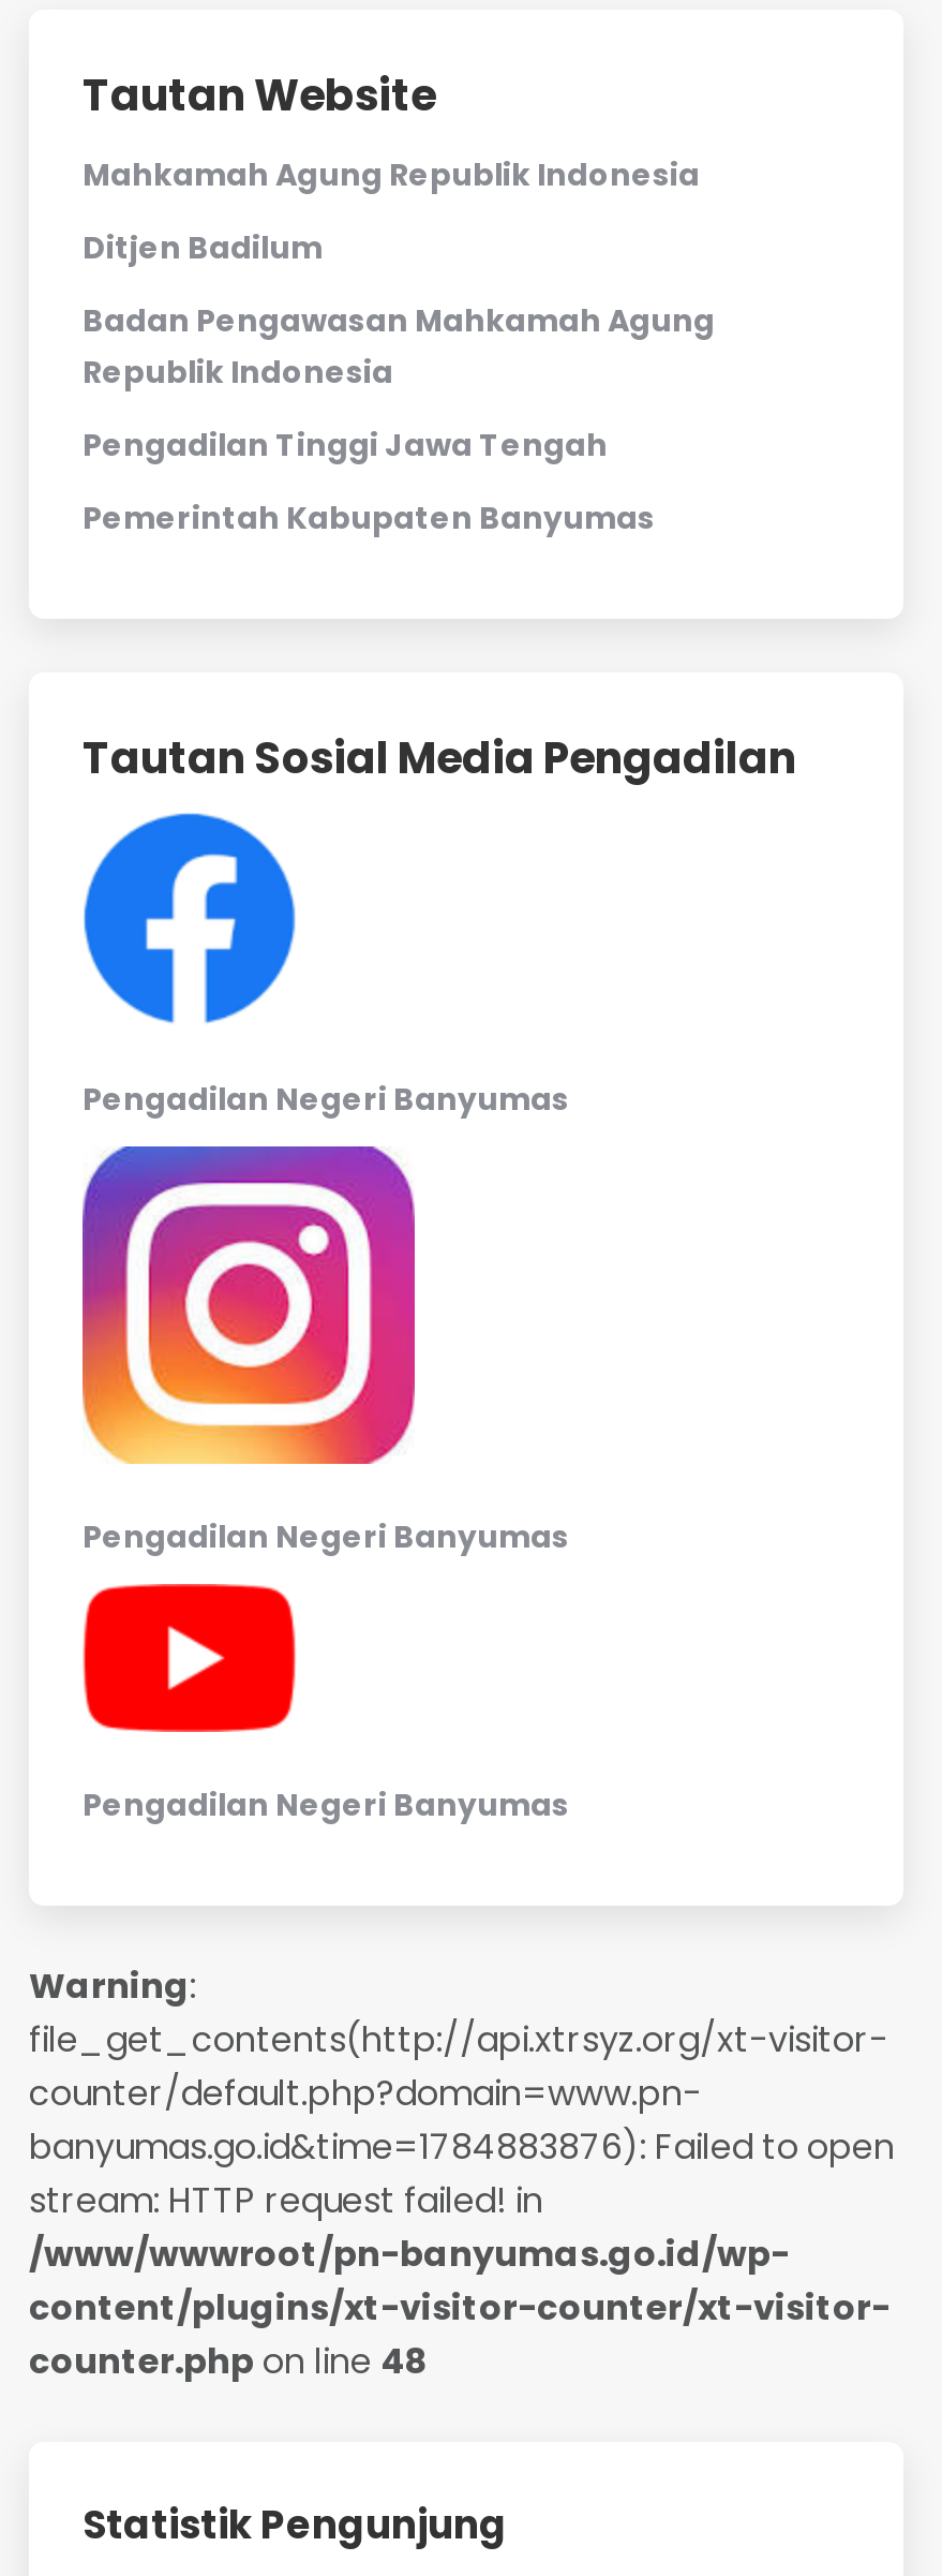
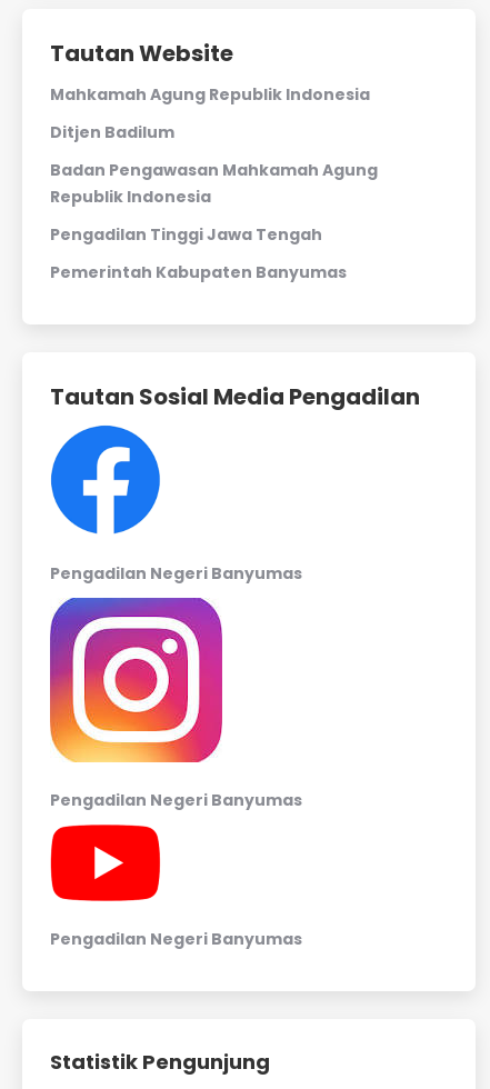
[29,1962,895,2387] Warning: | file_get_contents(http://api.xtrsyz.org/xt-visitor- | counter/default.php?domain=www.pn- | banyumas.go.id&time=1784883876): Failed to open | stream: HTTP request failed! in | /www/wwwroot/pn-banyumas.go.id/wp- | content/plugins/xt-visitor-counter/xt-visitor- | counter.php on line 48 -> none

